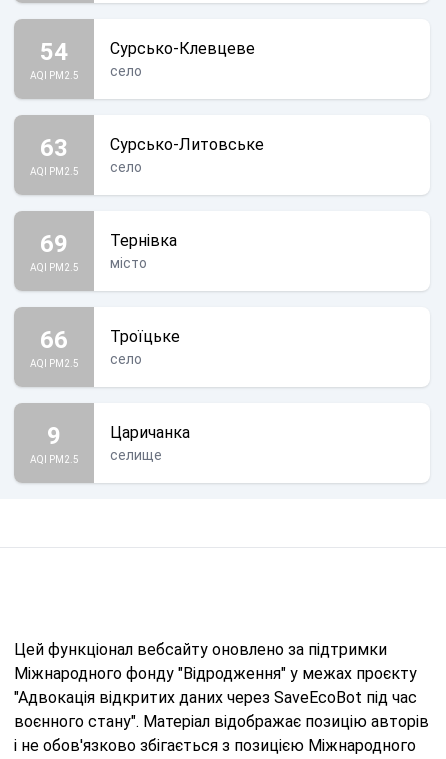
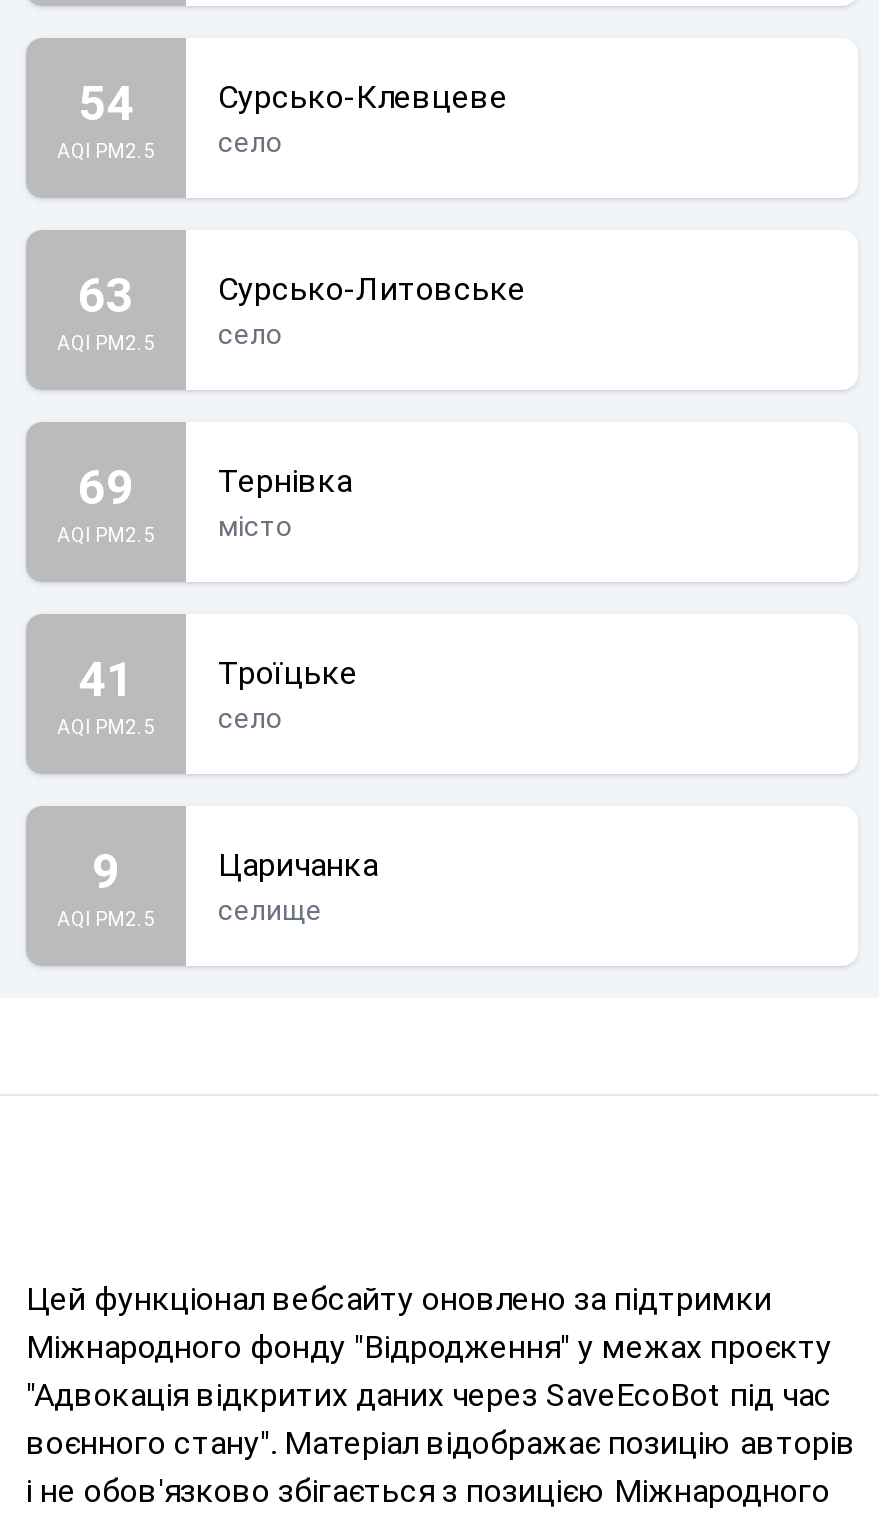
[40,325,68,353] 66 -> [78,651,134,707] 41

